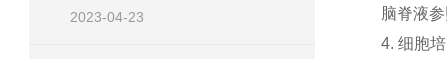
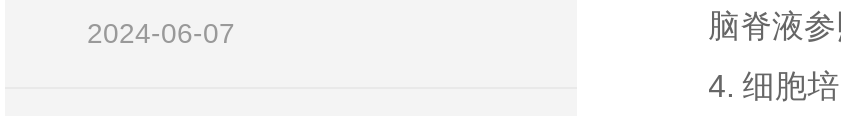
[70,9,144,25] 2023-04-23 -> [87,16,235,48] 2024-06-07

